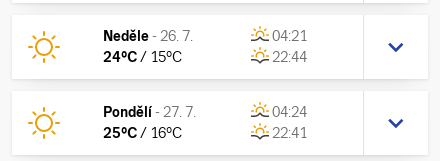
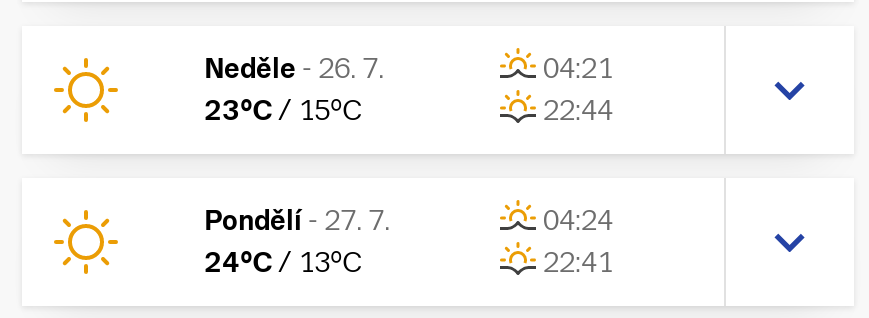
[103,49,182,65] 24°C / 15°C -> [204,94,362,126] 23°C / 15°C
[103,125,182,141] 25°C / 16°C -> [204,246,362,278] 24°C / 13°C

